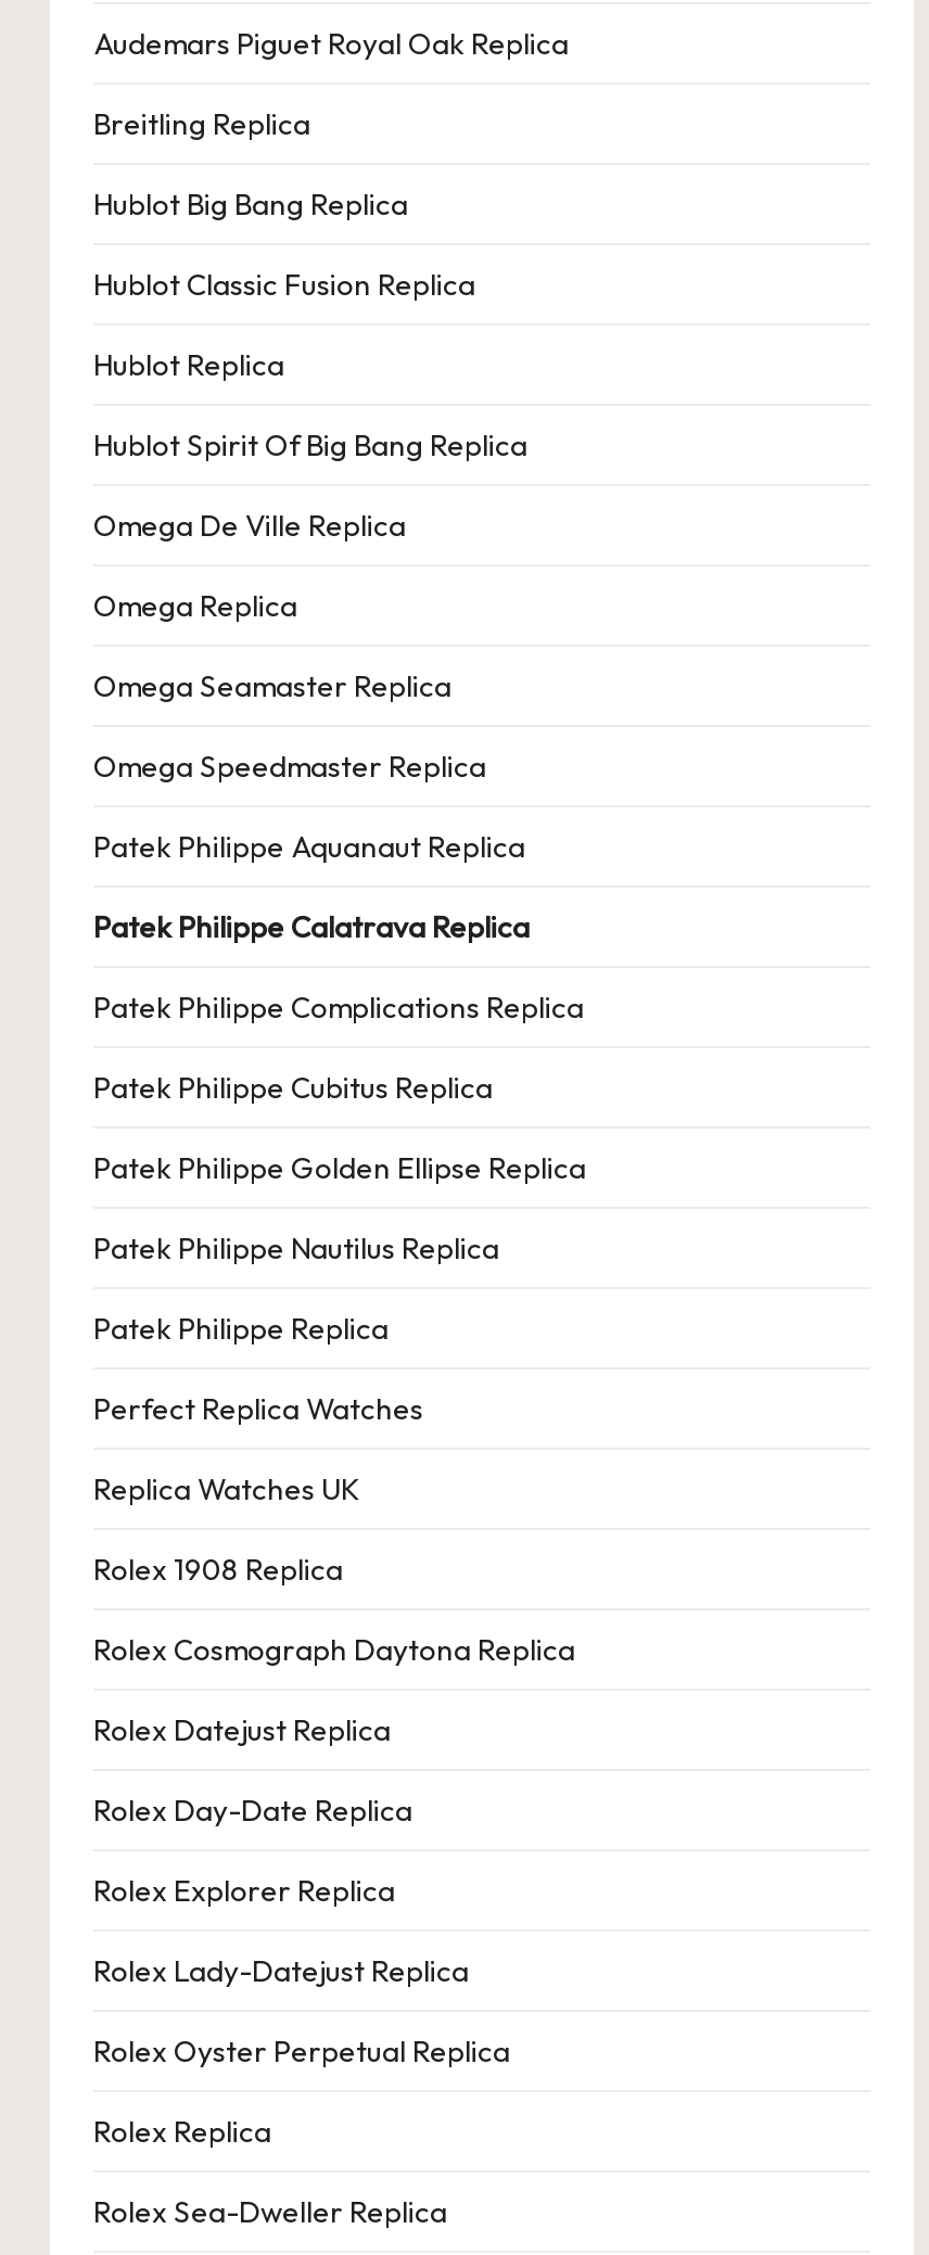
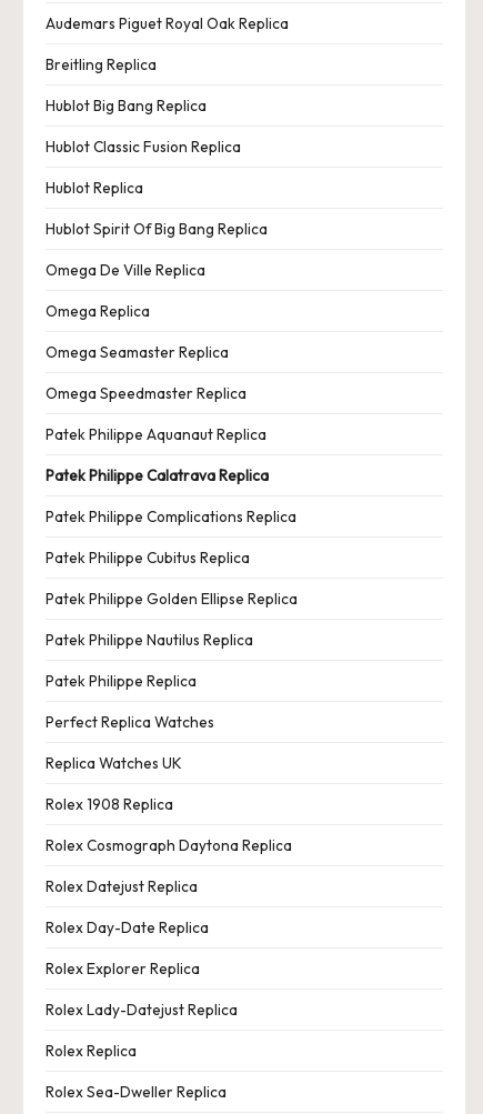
[93,2032,510,2071] Rolex Oyster Perpetual Replica -> none

